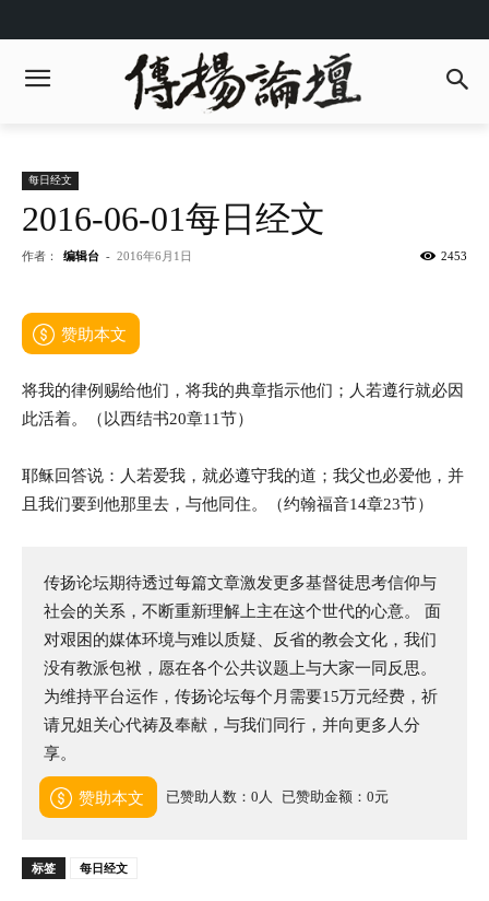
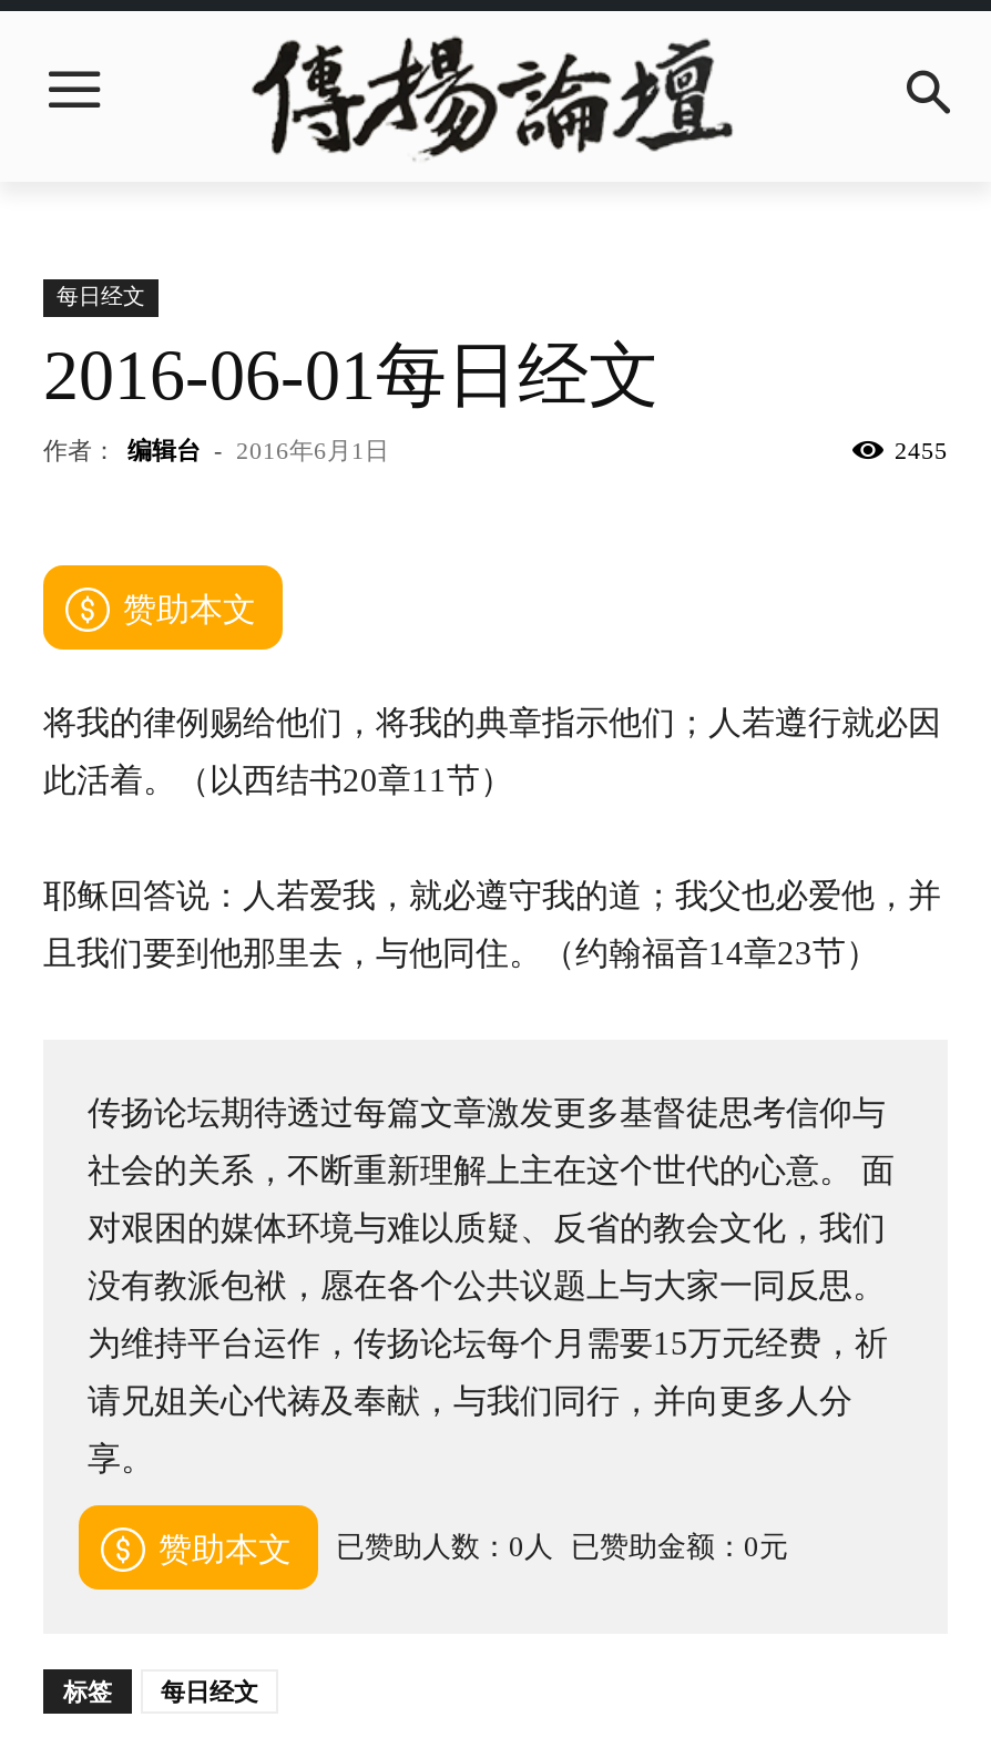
[441,249,467,262] 2453 -> [895,436,948,463] 2455

